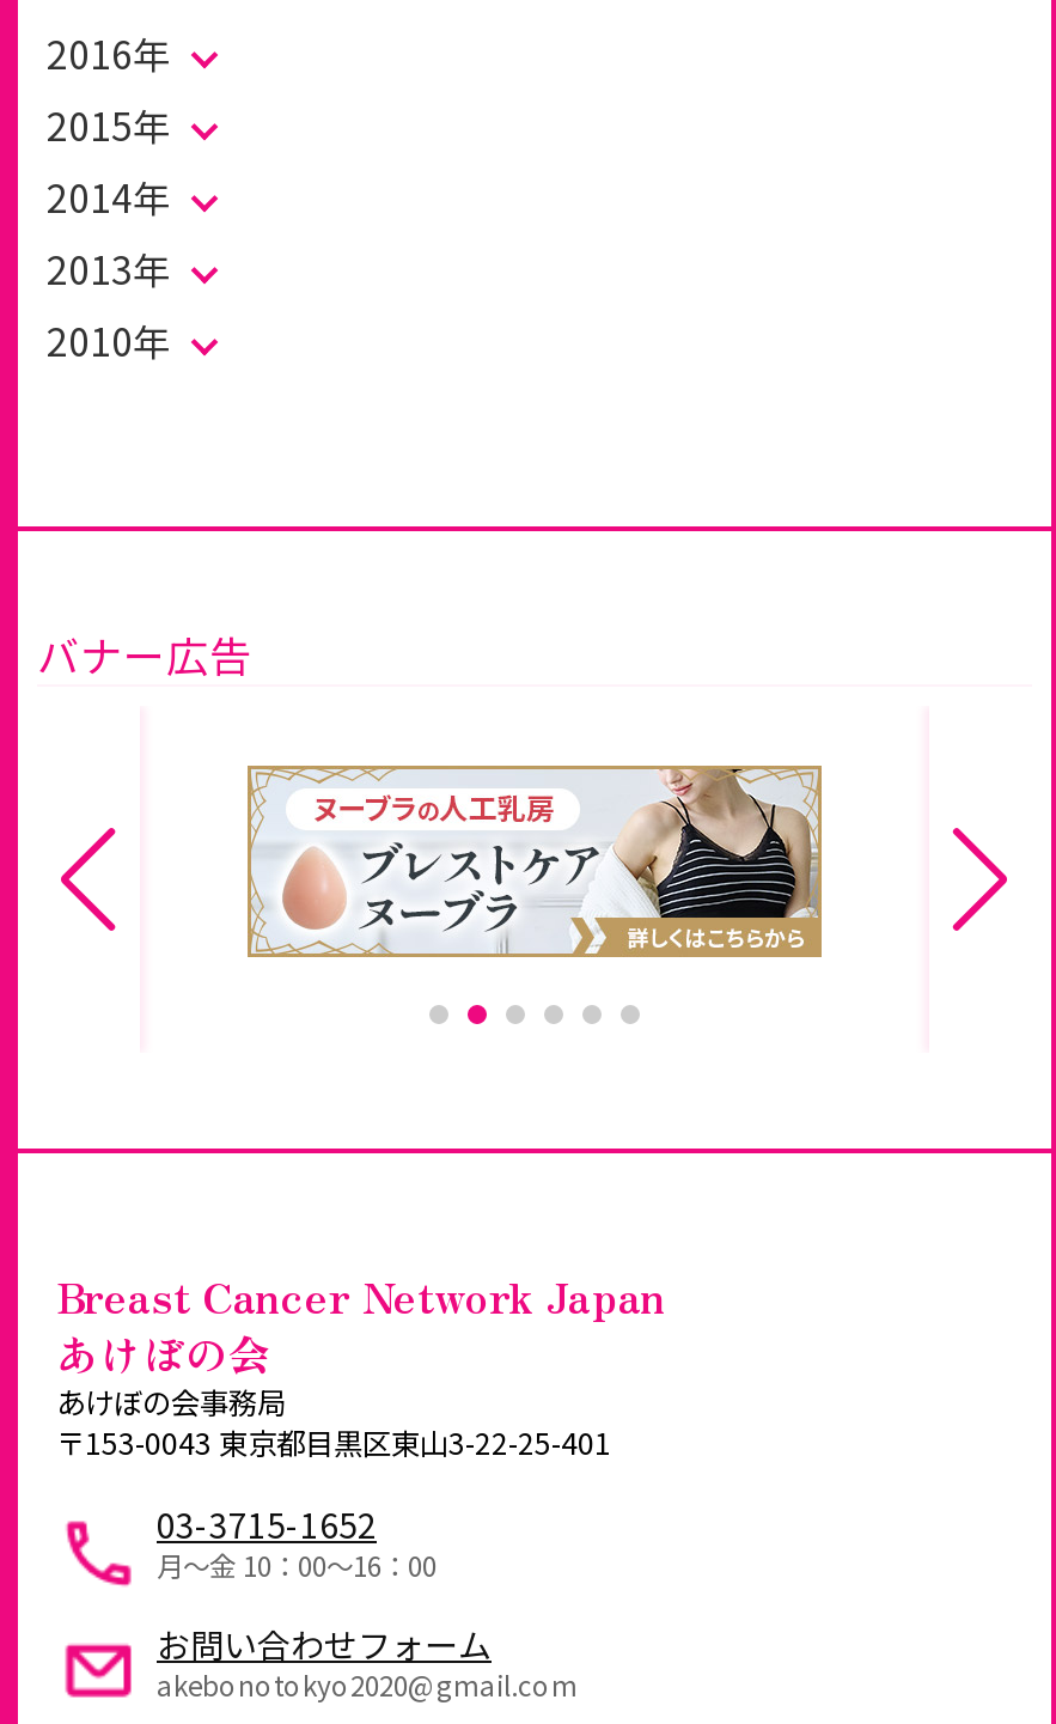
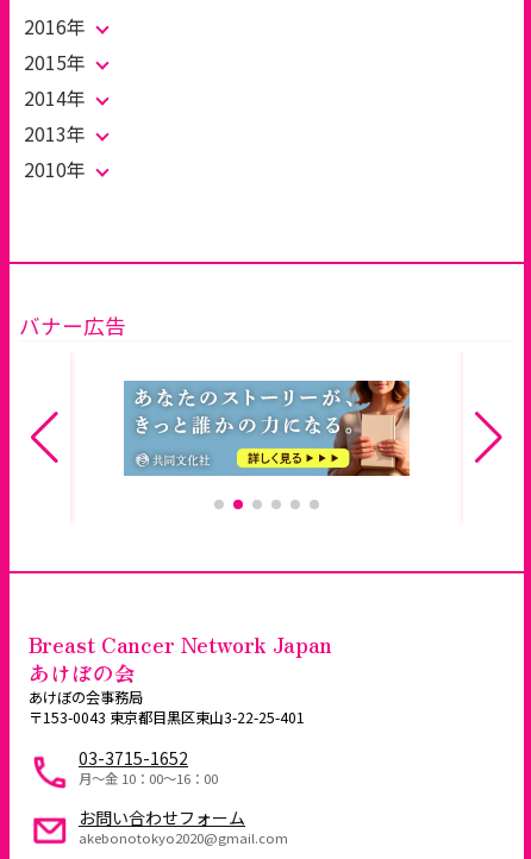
[245,763,822,960] [image] -> [123,380,410,477] [image]

